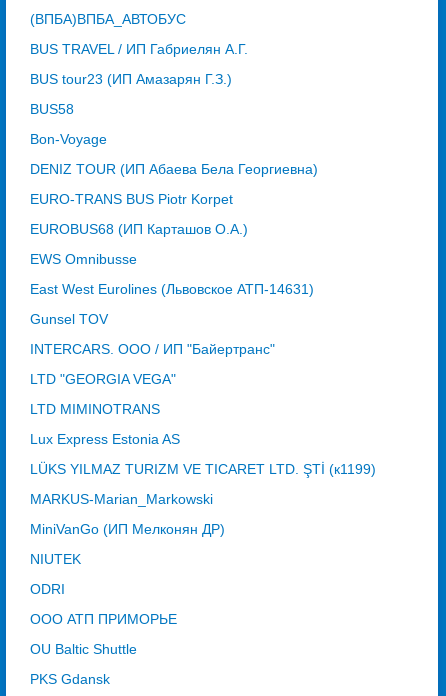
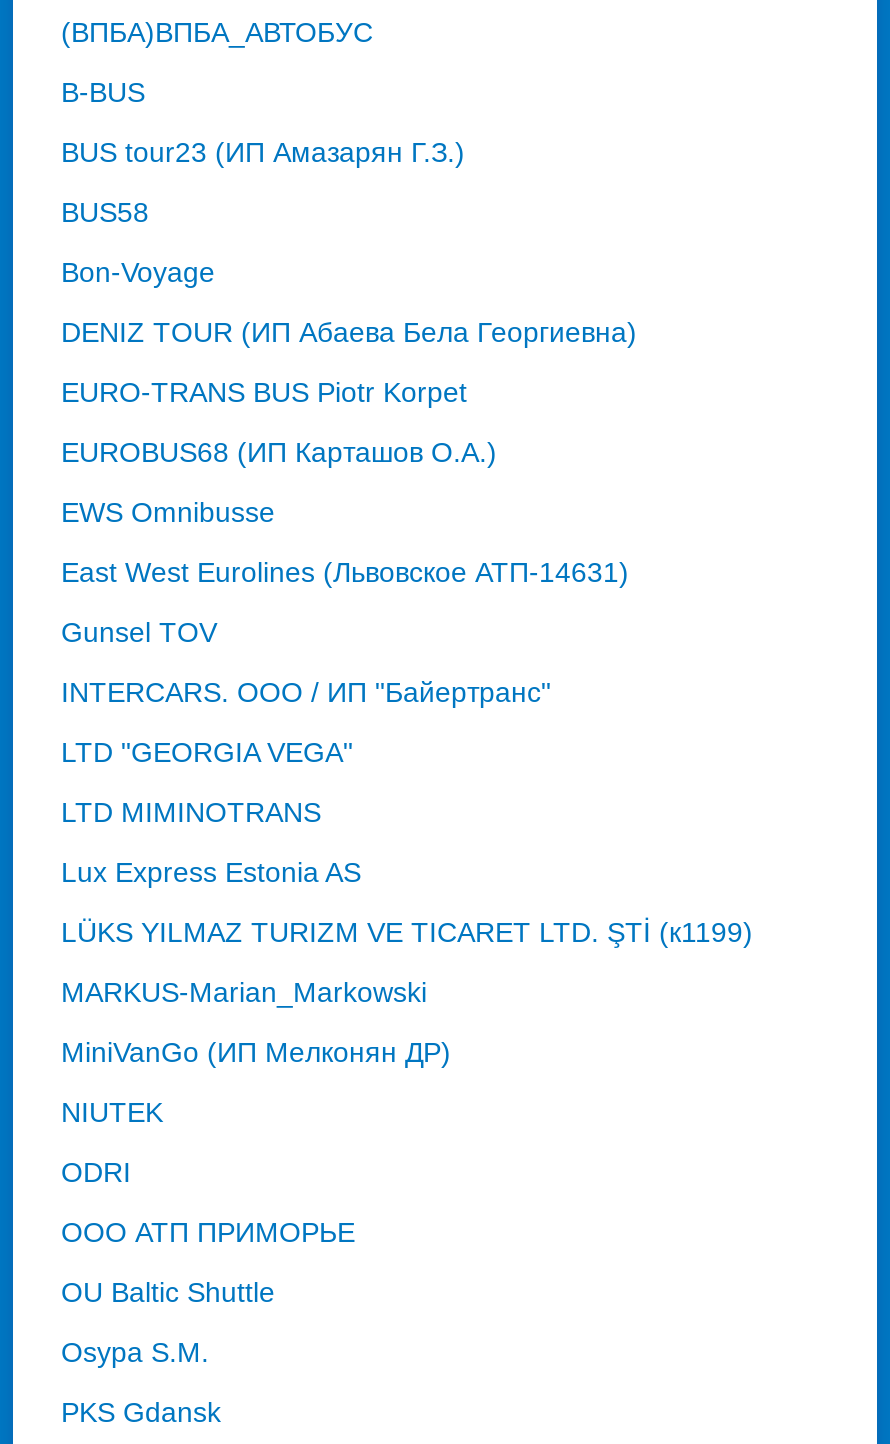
[30,41,248,57] BUS TRAVEL / ИП Габриелян А.Г. -> [61,77,145,109] B-BUS
none -> [61,1337,209,1369] Osypa S.M.

